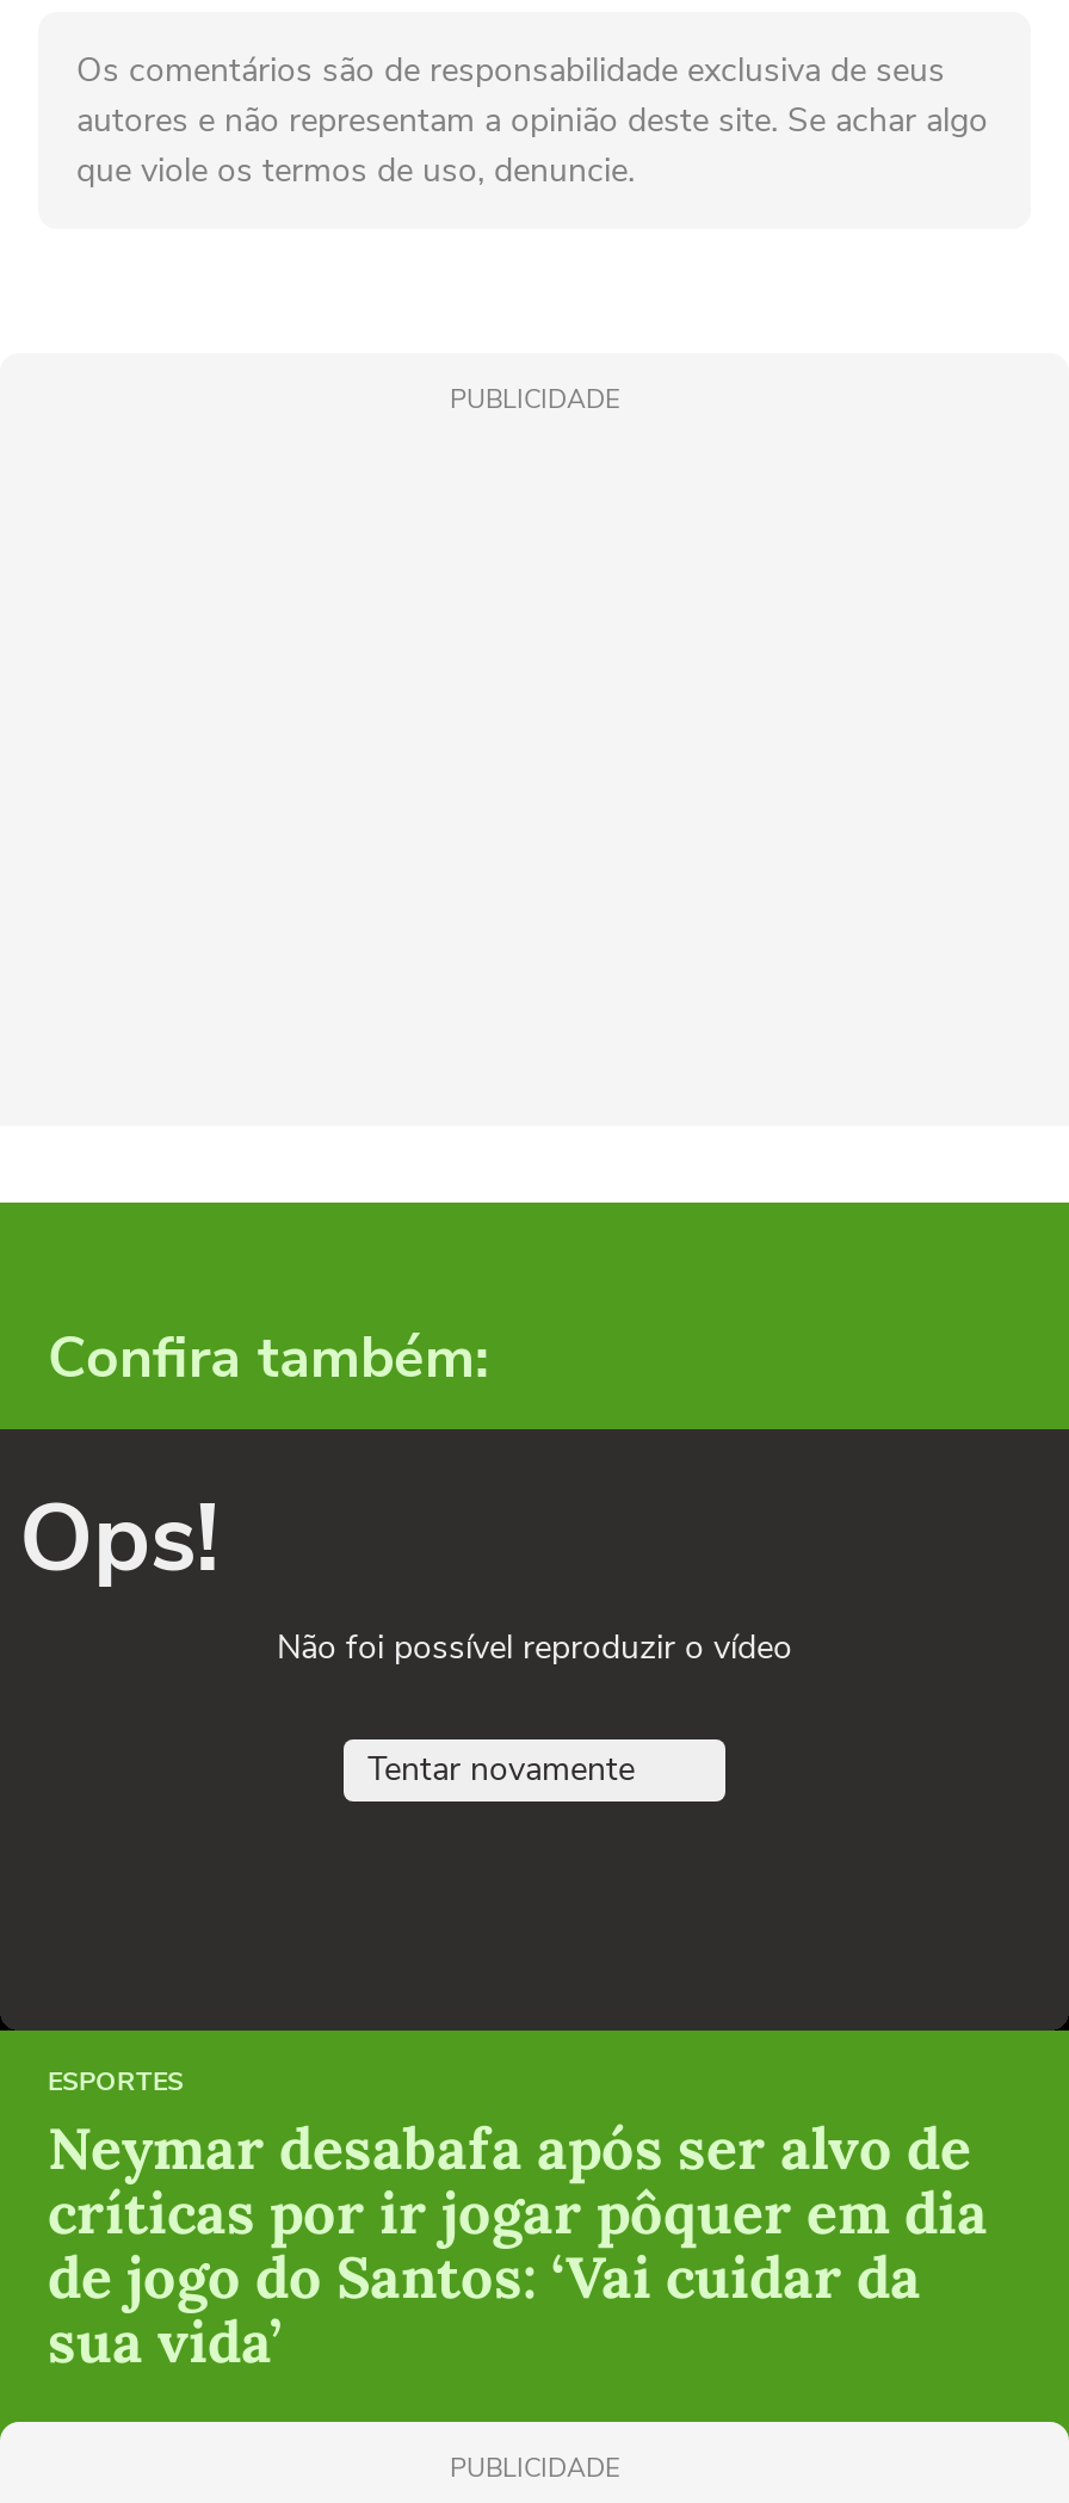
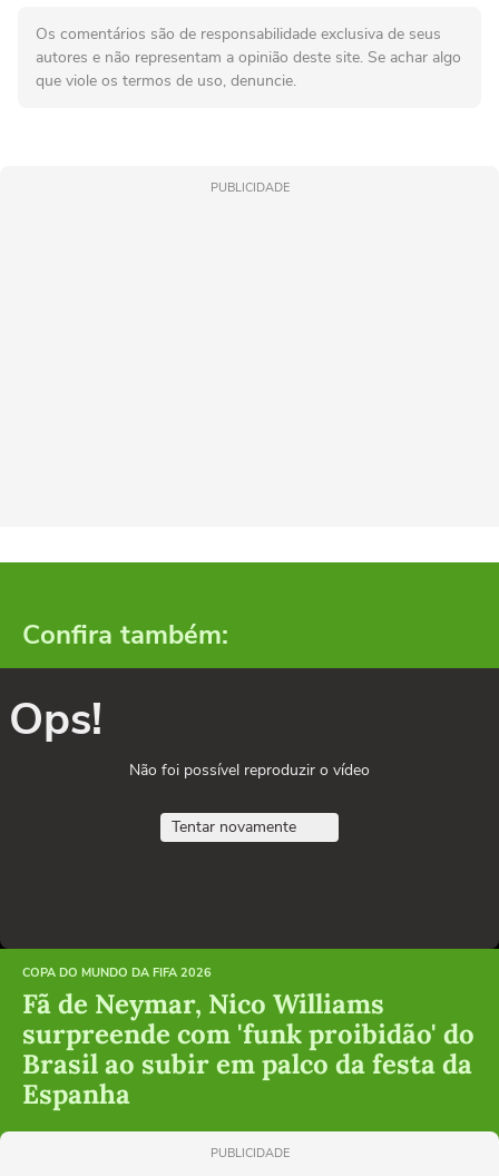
[48,2065,988,2380] ESPORTES | Neymar desabafa após ser alvo de | críticas por ir jogar pôquer em dia | de jogo do Santos: ‘Vai cuidar da | sua vida’ -> [22,965,474,1112] COPA DO MUNDO DA FIFA 2026 | Fã de Neymar, Nico Williams | surpreende com 'funk proibidão' do | Brasil ao subir em palco da festa da | Espanha

